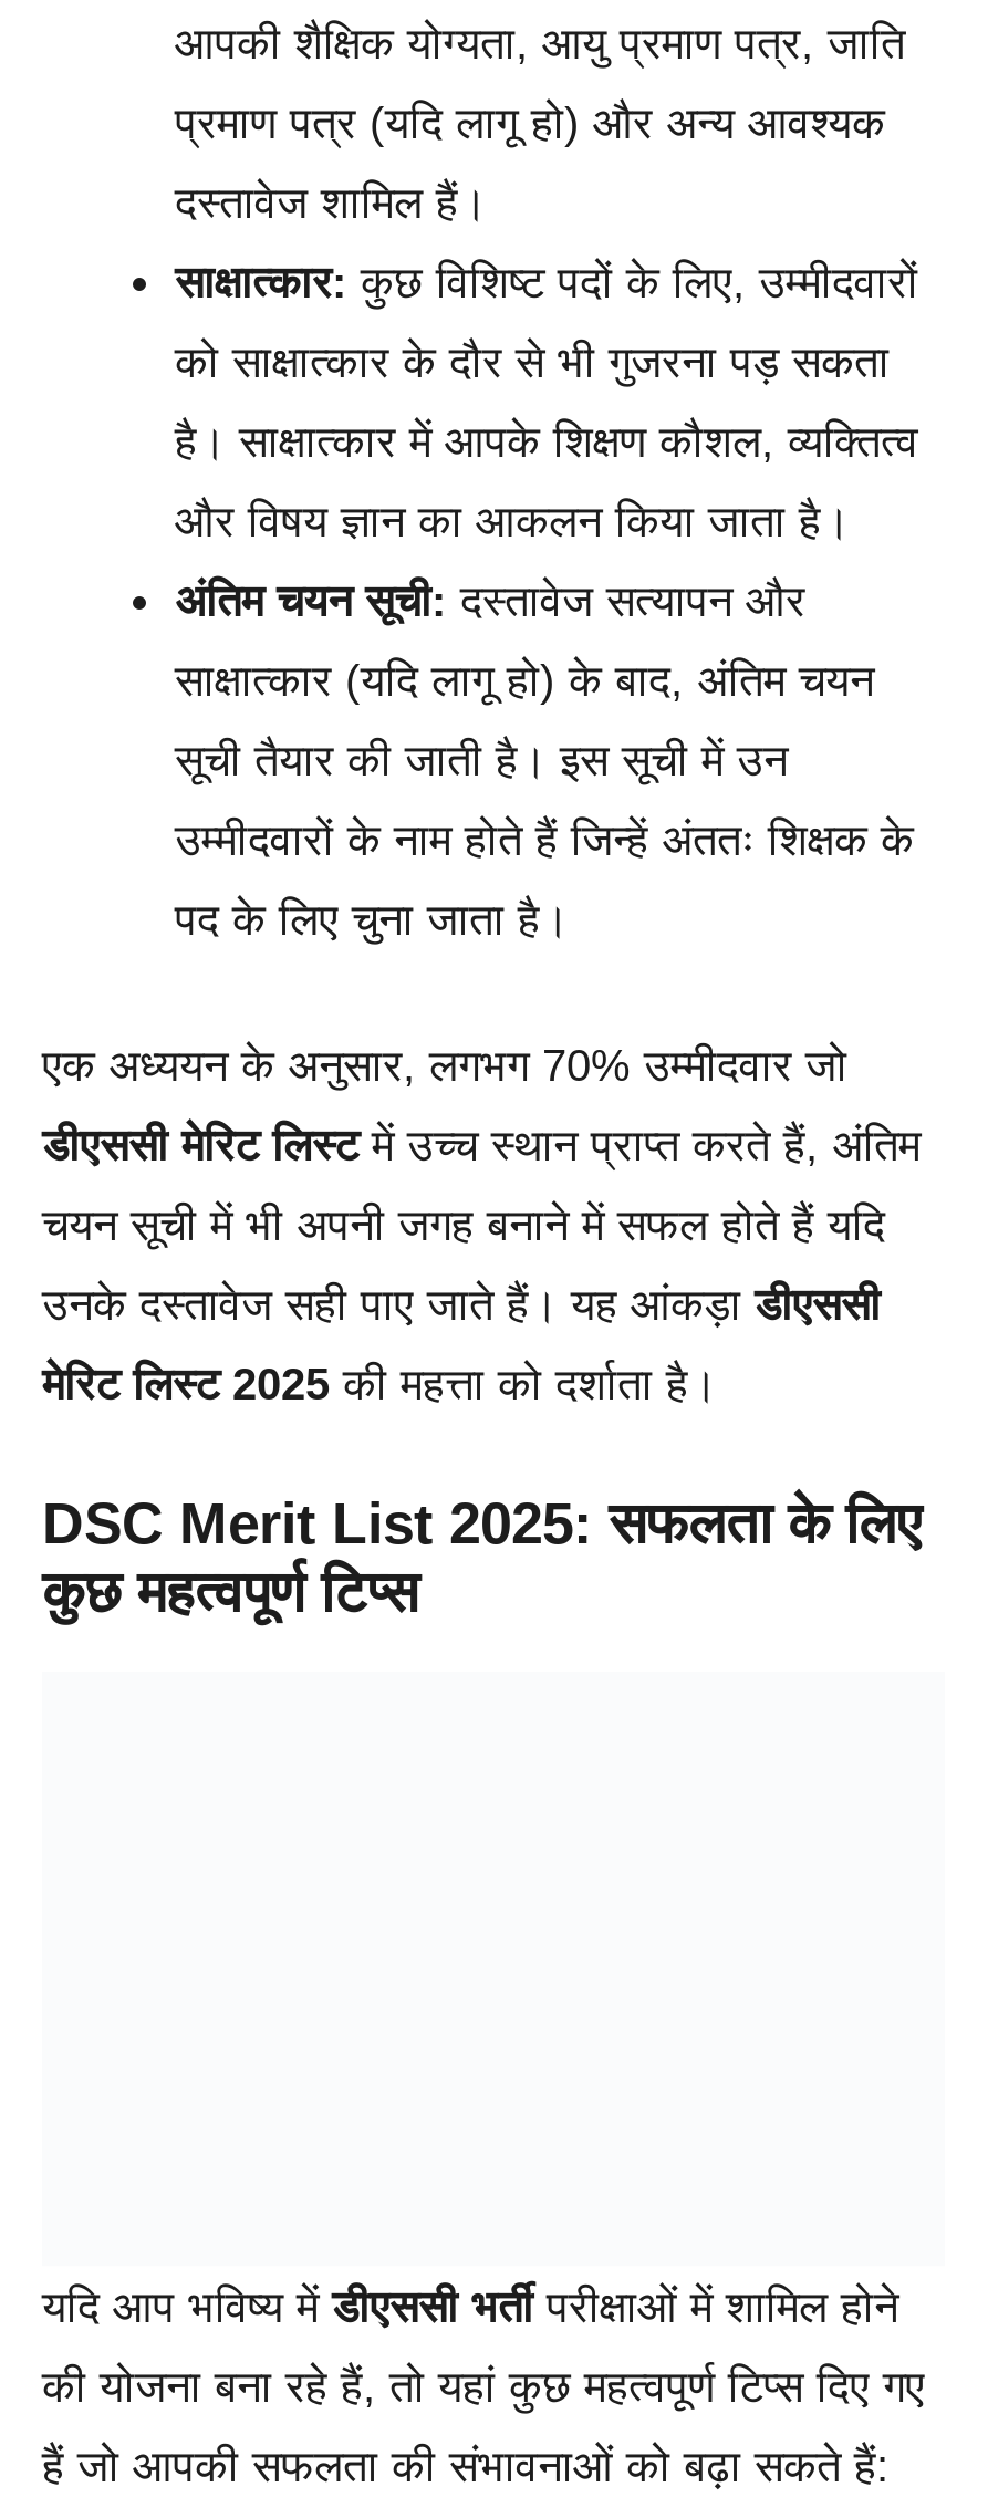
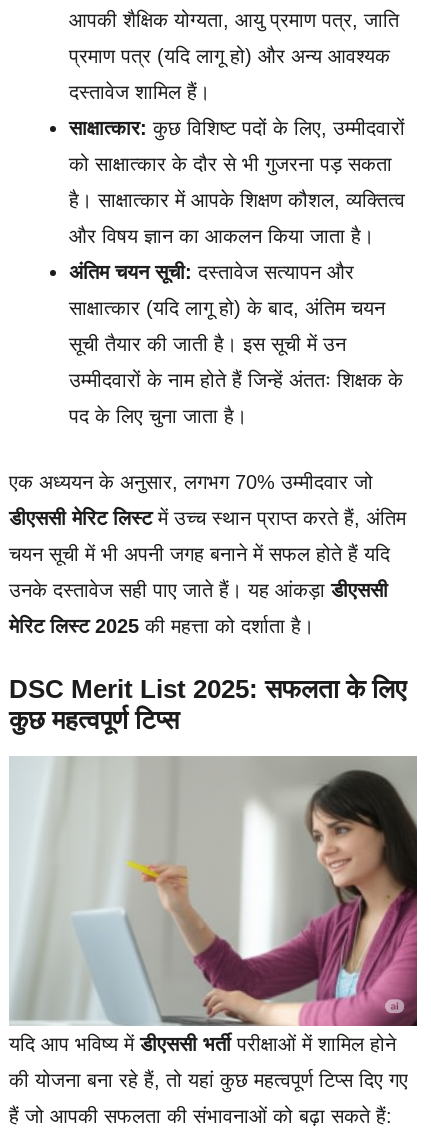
none -> [9,755,418,1027] [image]

